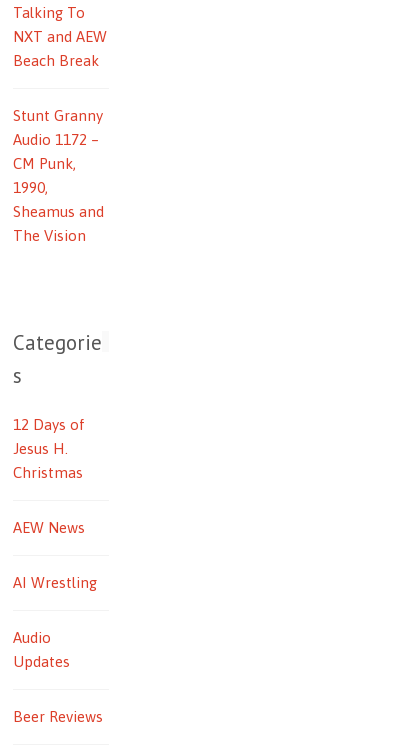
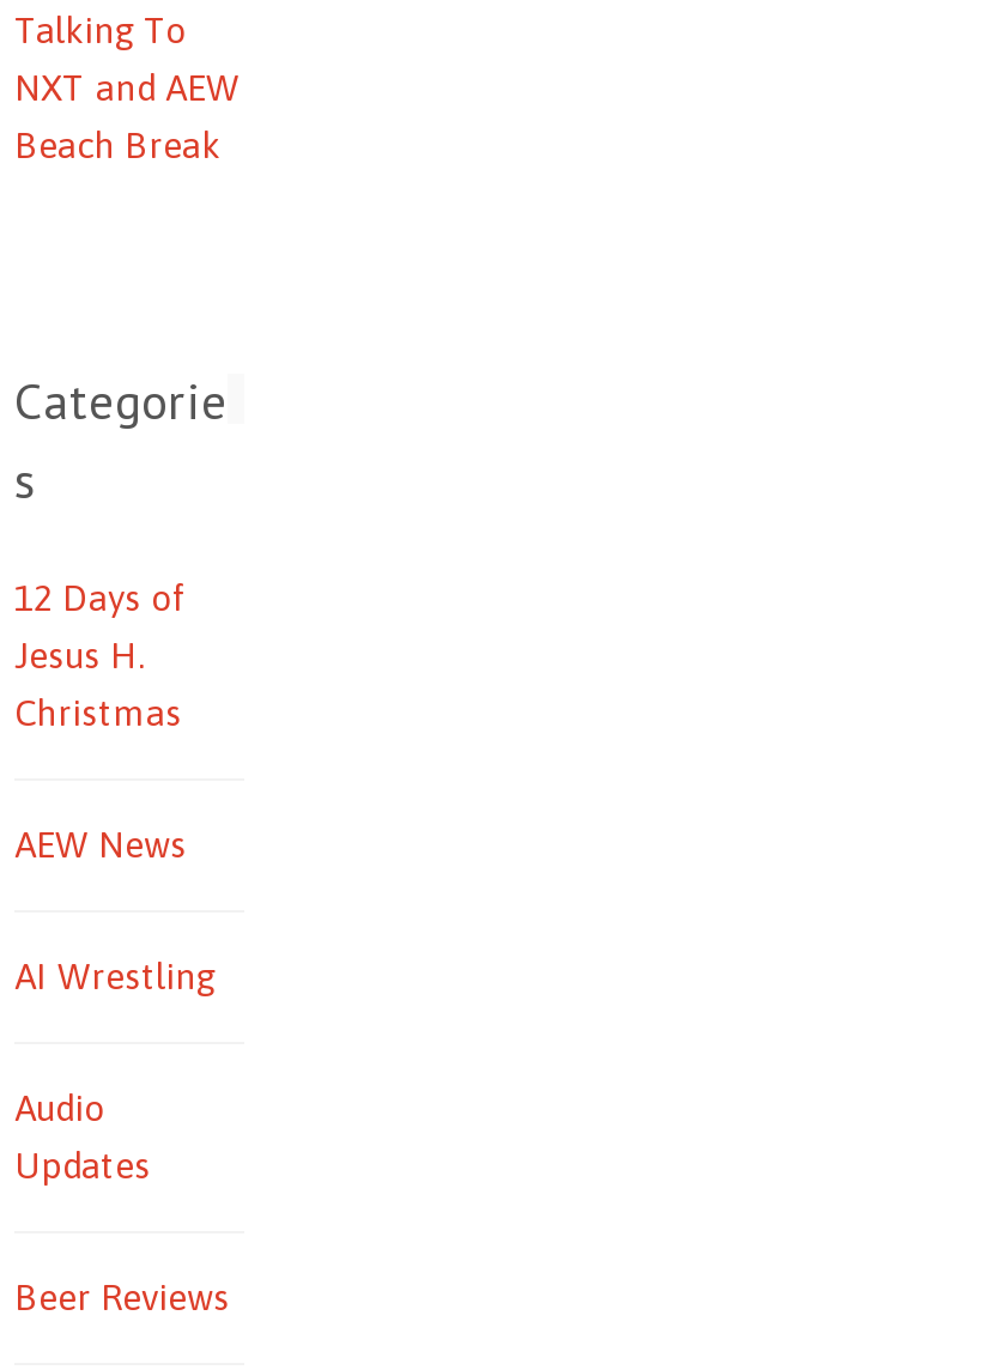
[13,107,104,244] Stunt Granny | Audio 1172 – | CM Punk, | 1990, | Sheamus and | The Vision -> none

